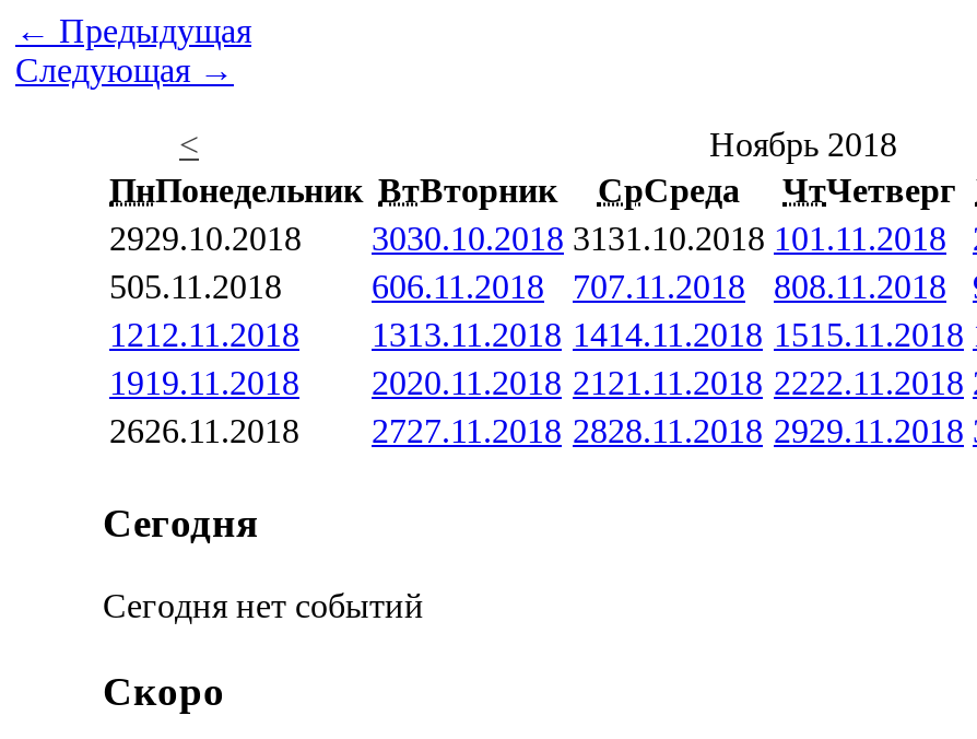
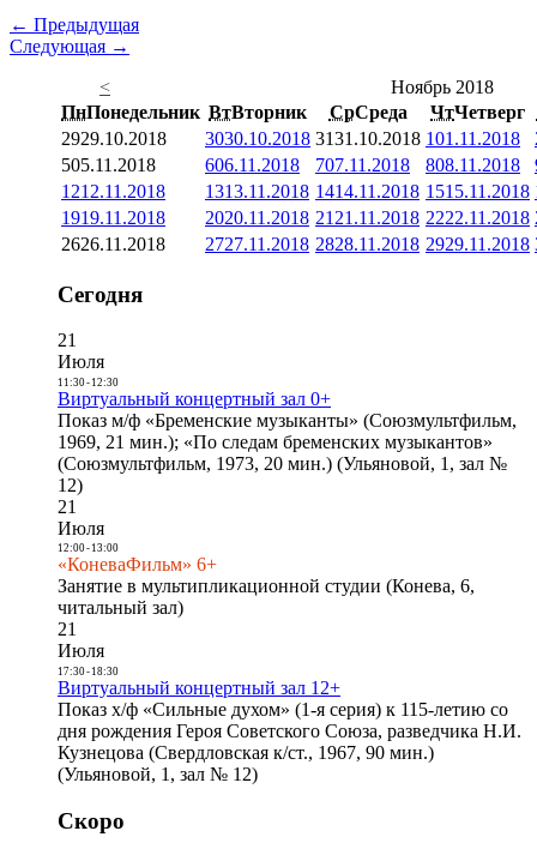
[103,588,424,625] Сегодня нет событий -> [58,330,521,784] 21 | Июля | 11:30 - 12:30 | Виртуальный концертный зал 0+ | Показ м/ф «Бременские музыканты» (Союзмультфильм, | 1969, 21 мин.); «По следам бременских музыкантов» | (Союзмультфильм, 1973, 20 мин.) (Ульяновой, 1, зал № | 12) | 21 | Июля | 12:00 - 13:00 | «КоневаФильм» 6+ | Занятие в мультипликационной студии (Конева, 6, | читальный зал) | 21 | Июля | 17:30 - 18:30 | Виртуальный концертный зал 12+ | Показ х/ф «Сильные духом» (1-я серия) к 115-летию со | дня рождения Героя Советского Союза, разведчика Н.И. | Кузнецова (Свердловская к/ст., 1967, 90 мин.) | (Ульяновой, 1, зал № 12)

